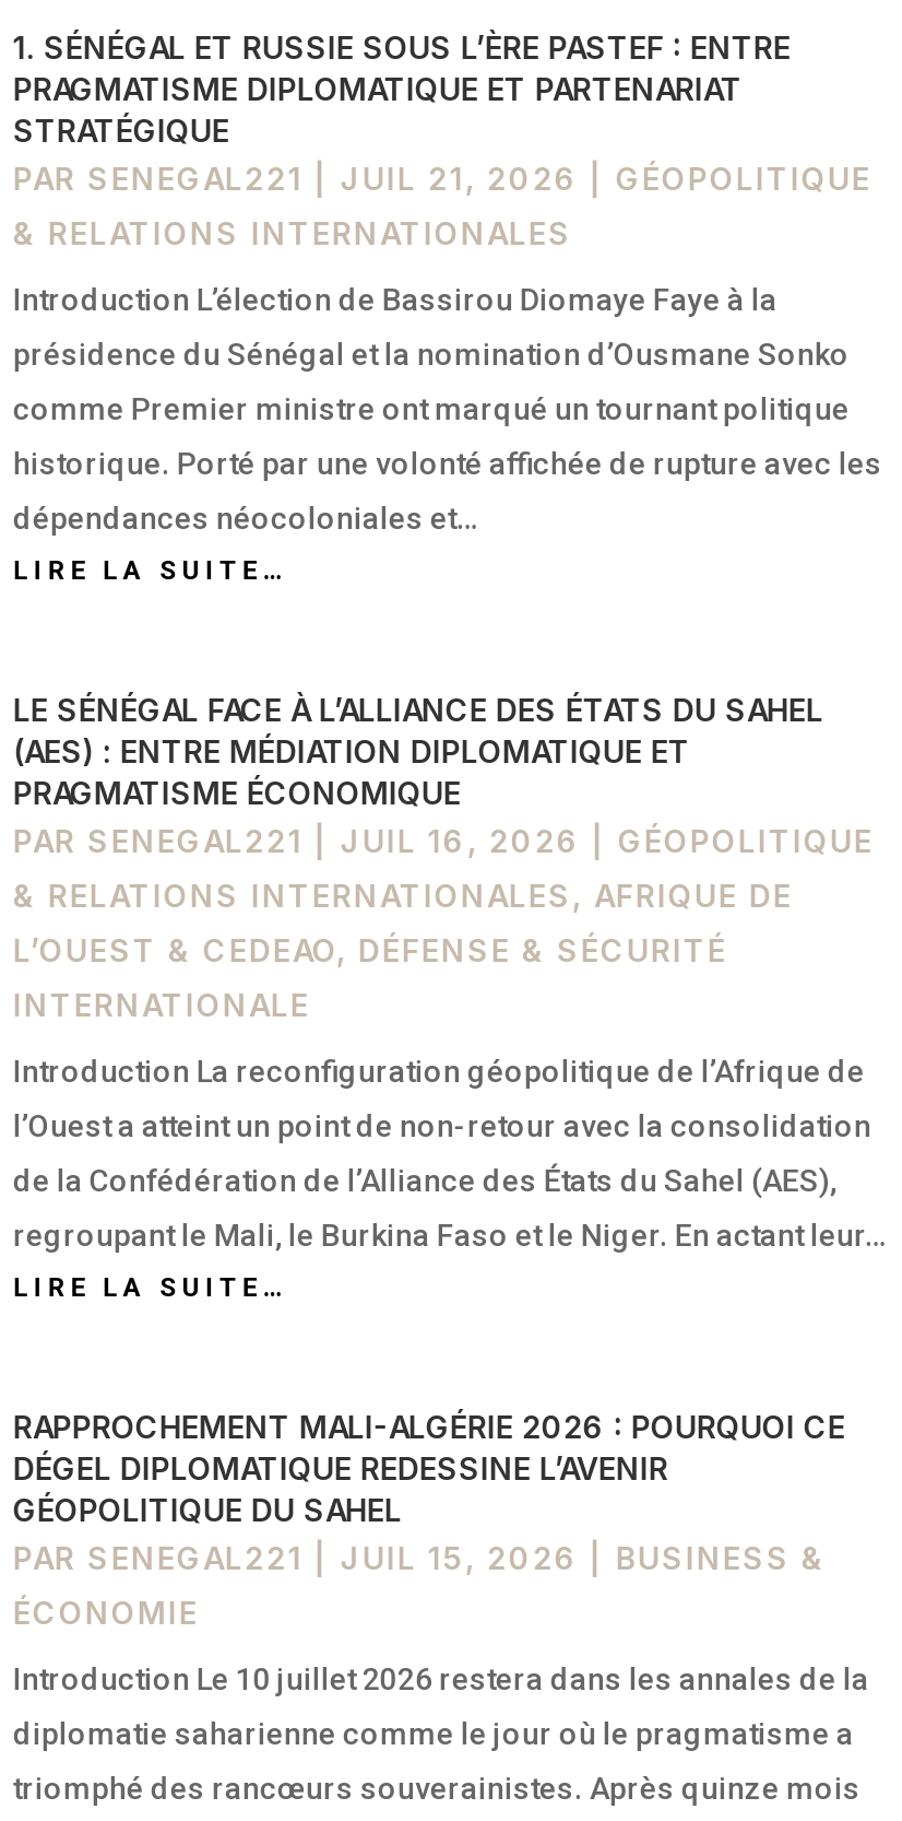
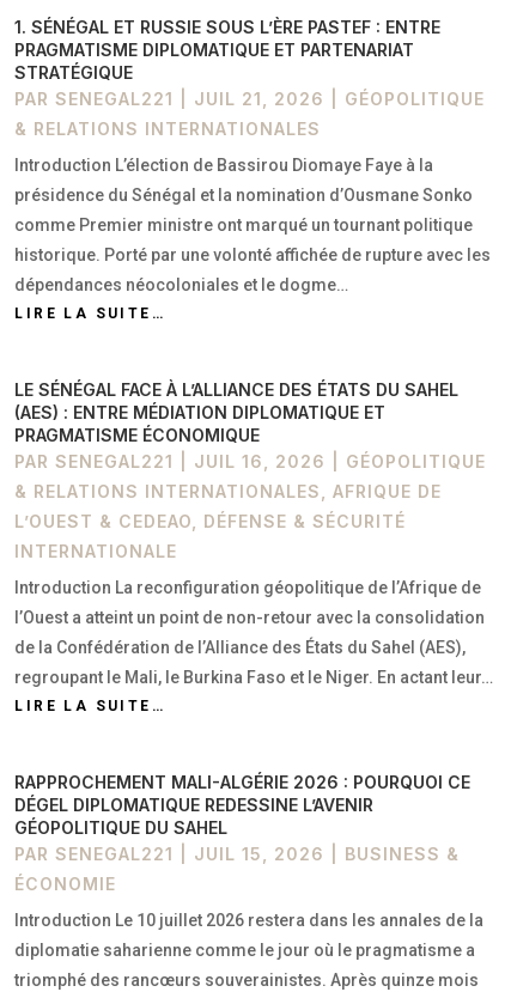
[13,501,478,536] dépendances néocoloniales et… -> [15,275,349,294] dépendances néocoloniales et le dogme…

